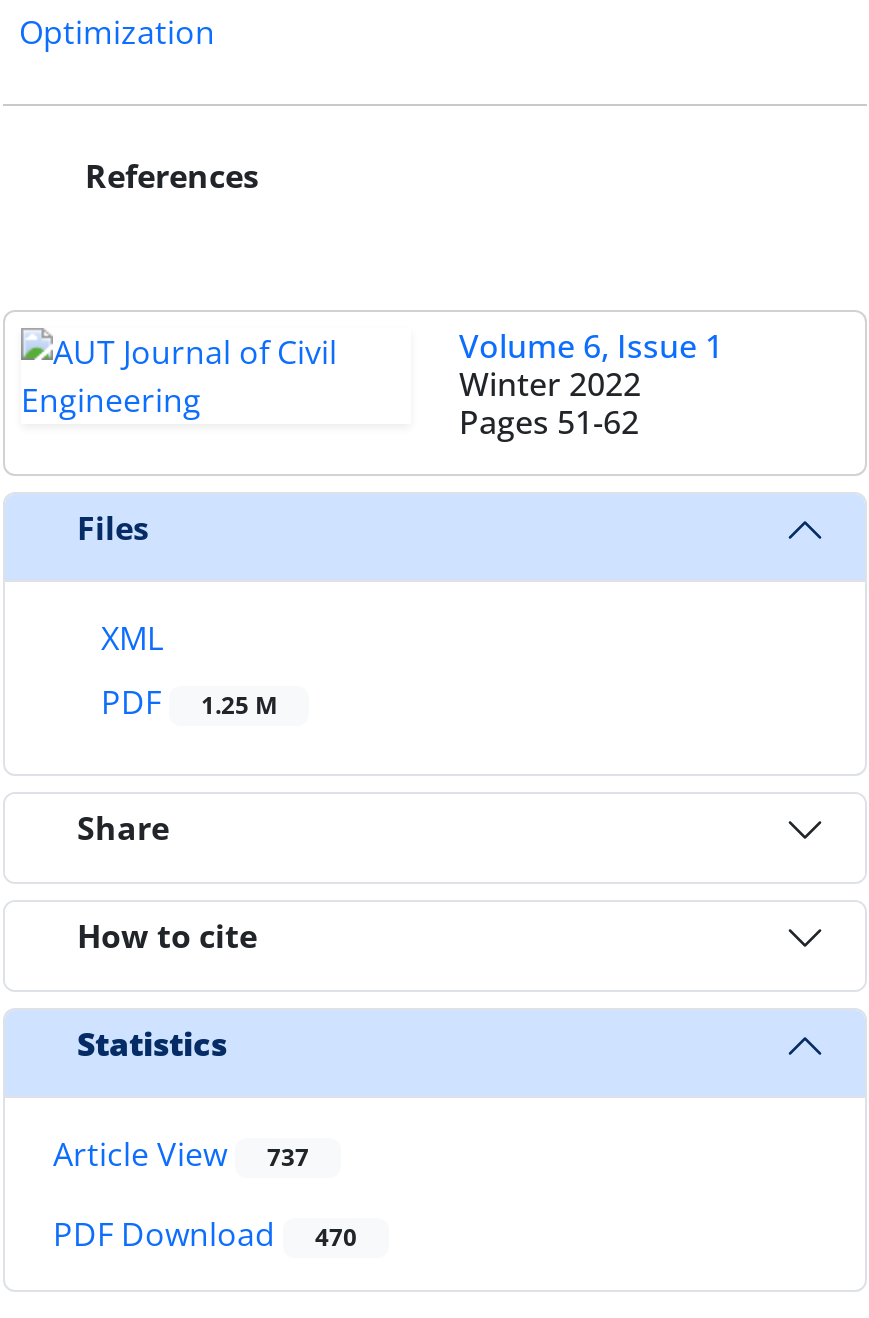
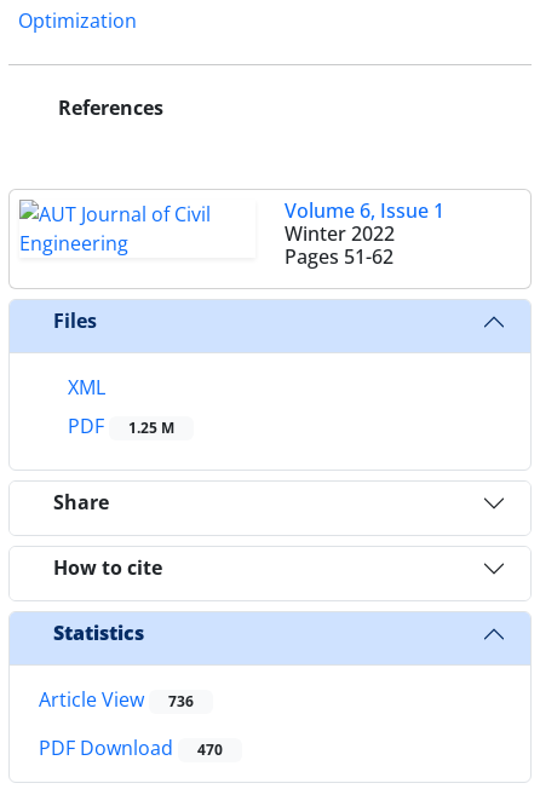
[53,1132,309,1176] Article View 737 -> [39,686,194,713] Article View 736

